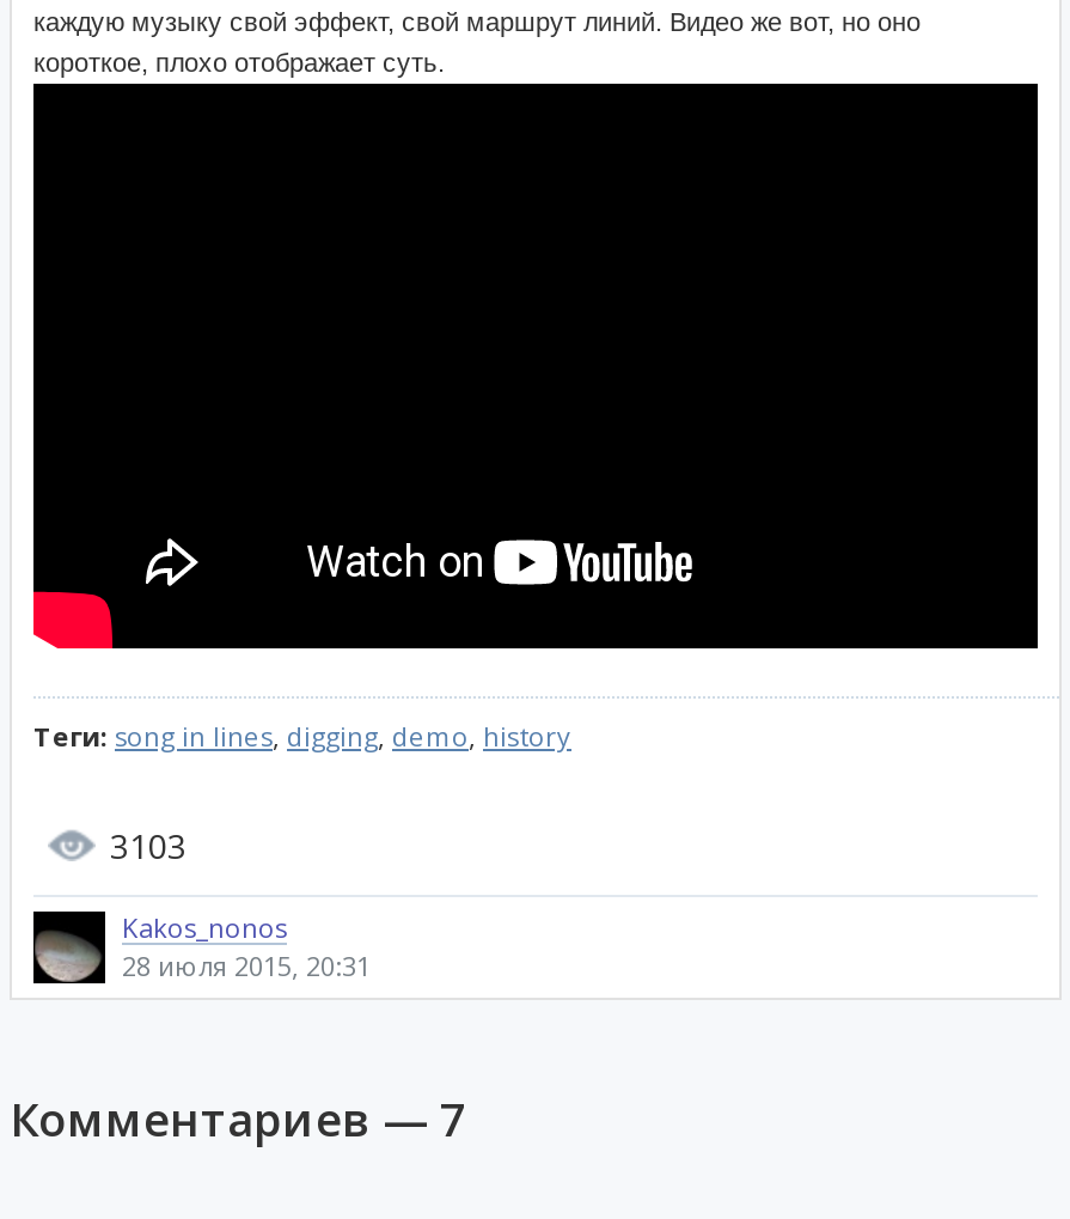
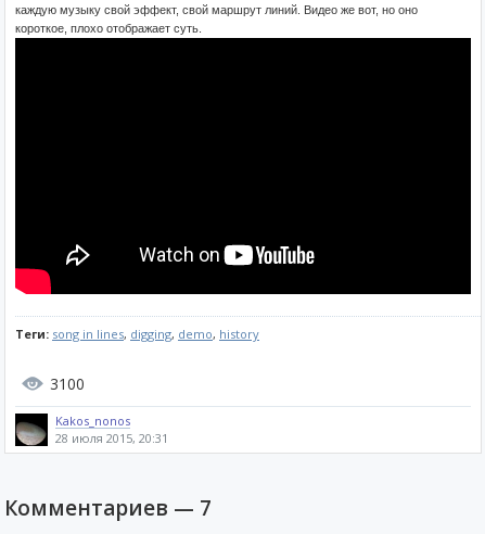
[100,823,187,868] 3103 -> [46,373,85,394] 3100

